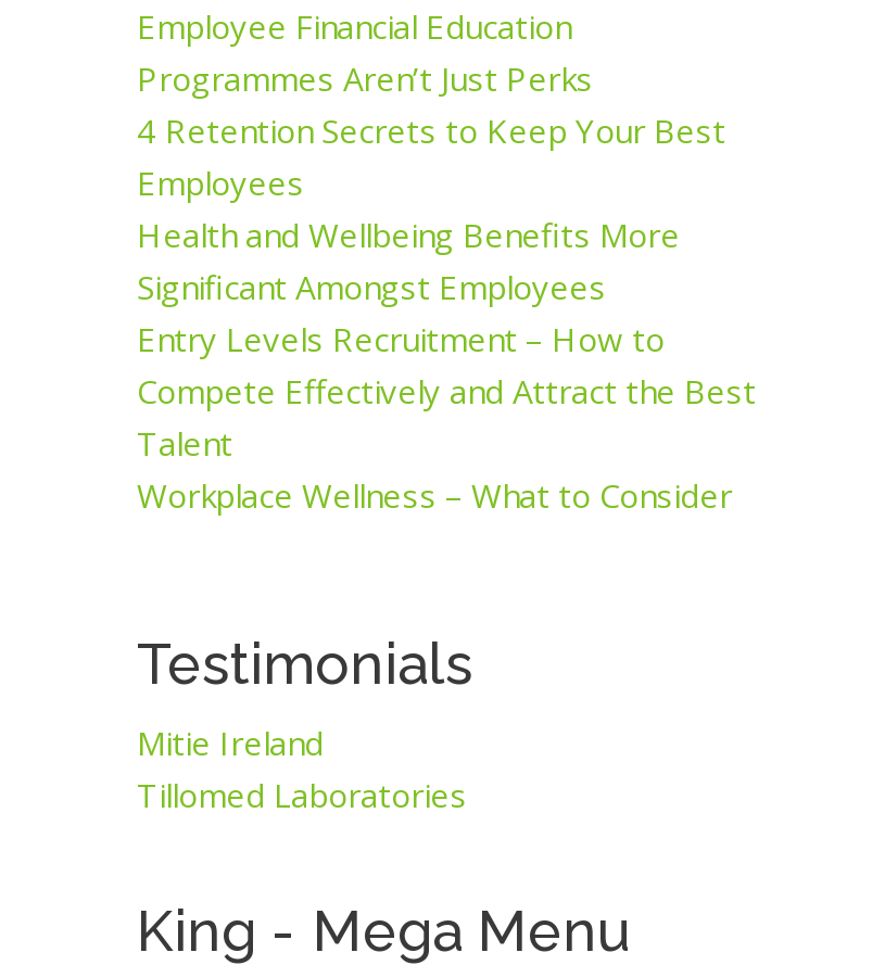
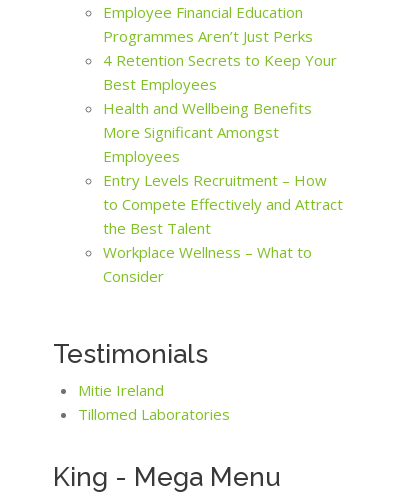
[137,109,725,152] 4 Retention Secrets to Keep Your Best -> [103,50,337,142] 4 Retention Secrets to Keep Your | Best Employees | Health and Wellbeing Benefits | More Significant Amongst
moved [137,161,304,204] -> [103,146,180,166]: Employees
[137,213,756,517] Health and Wellbeing Benefits More | Significant Amongst Employees | Entry Levels Recruitment – How to | Compete Effectively and Attract the Best | Talent | Workplace Wellness – What to Consider -> [103,170,343,286] Entry Levels Recruitment – How | to Compete Effectively and Attract | the Best Talent | Workplace Wellness – What to | Consider

